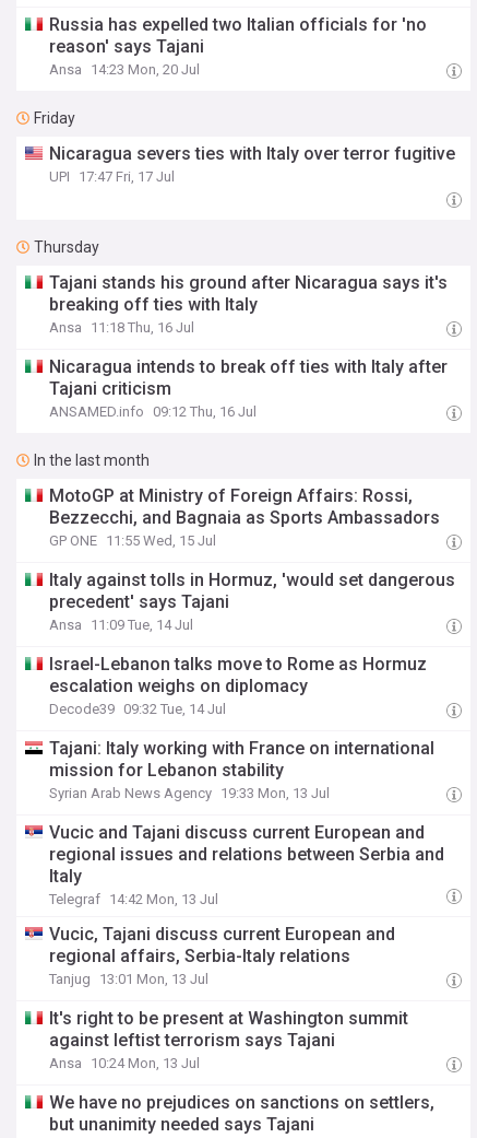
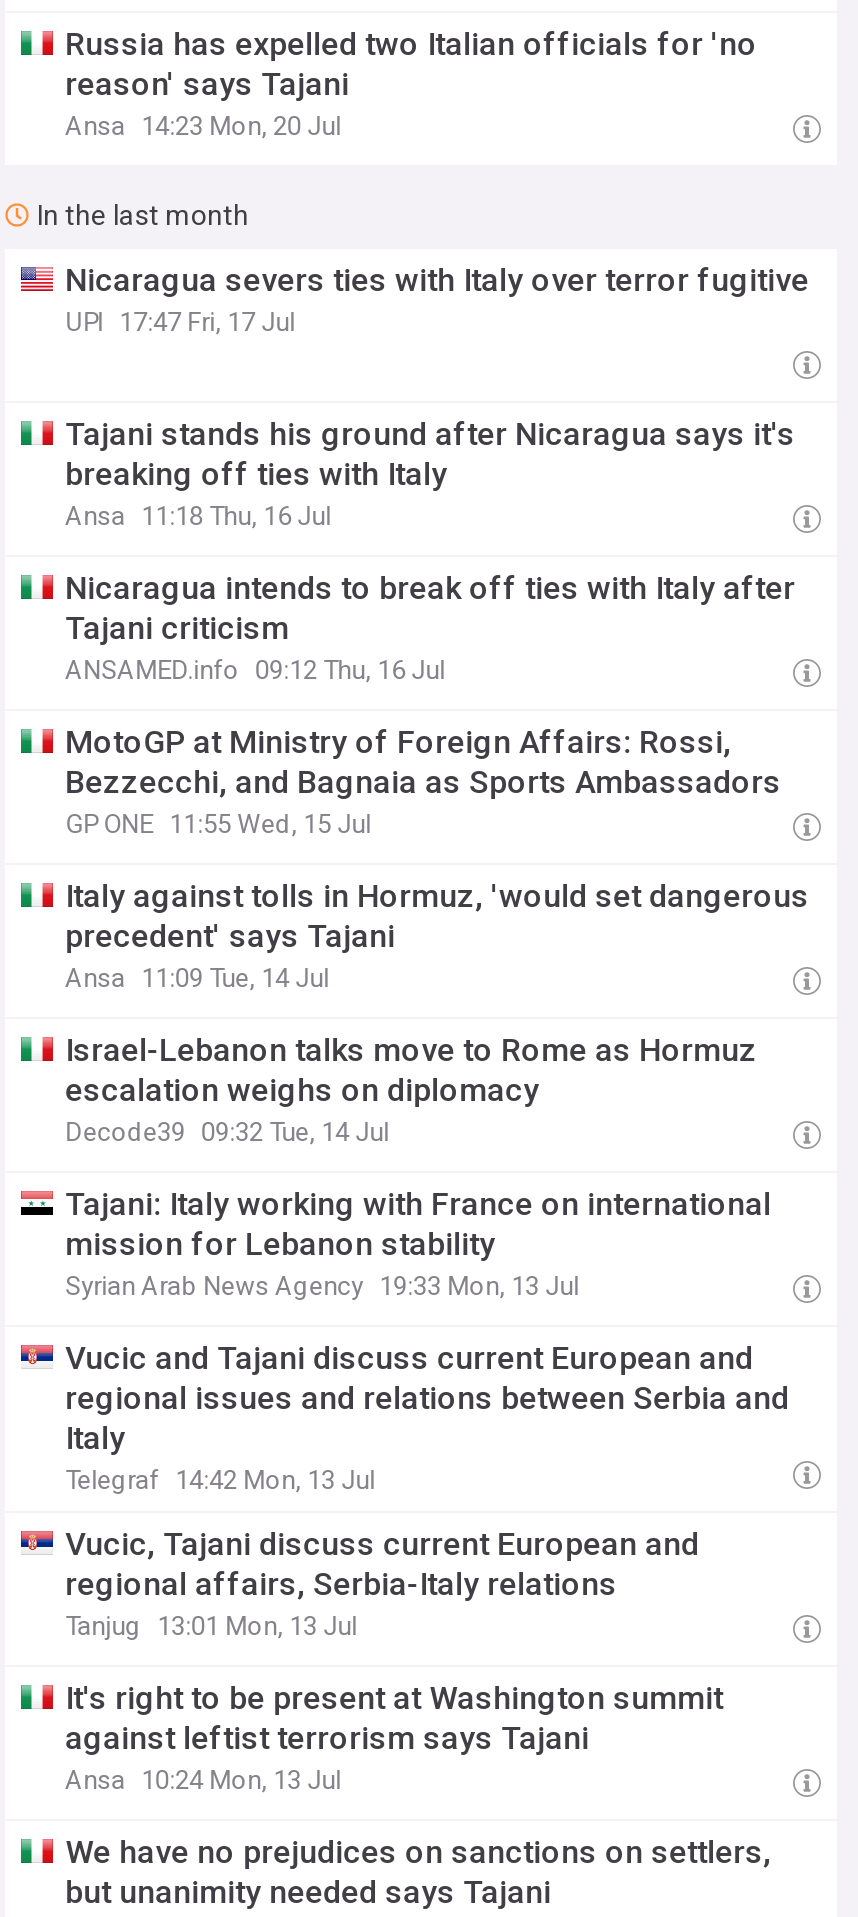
[34,109,75,127] Friday -> none
[34,238,99,256] Thursday -> none
moved [34,451,150,469] -> [37,199,249,231]: In the last month

